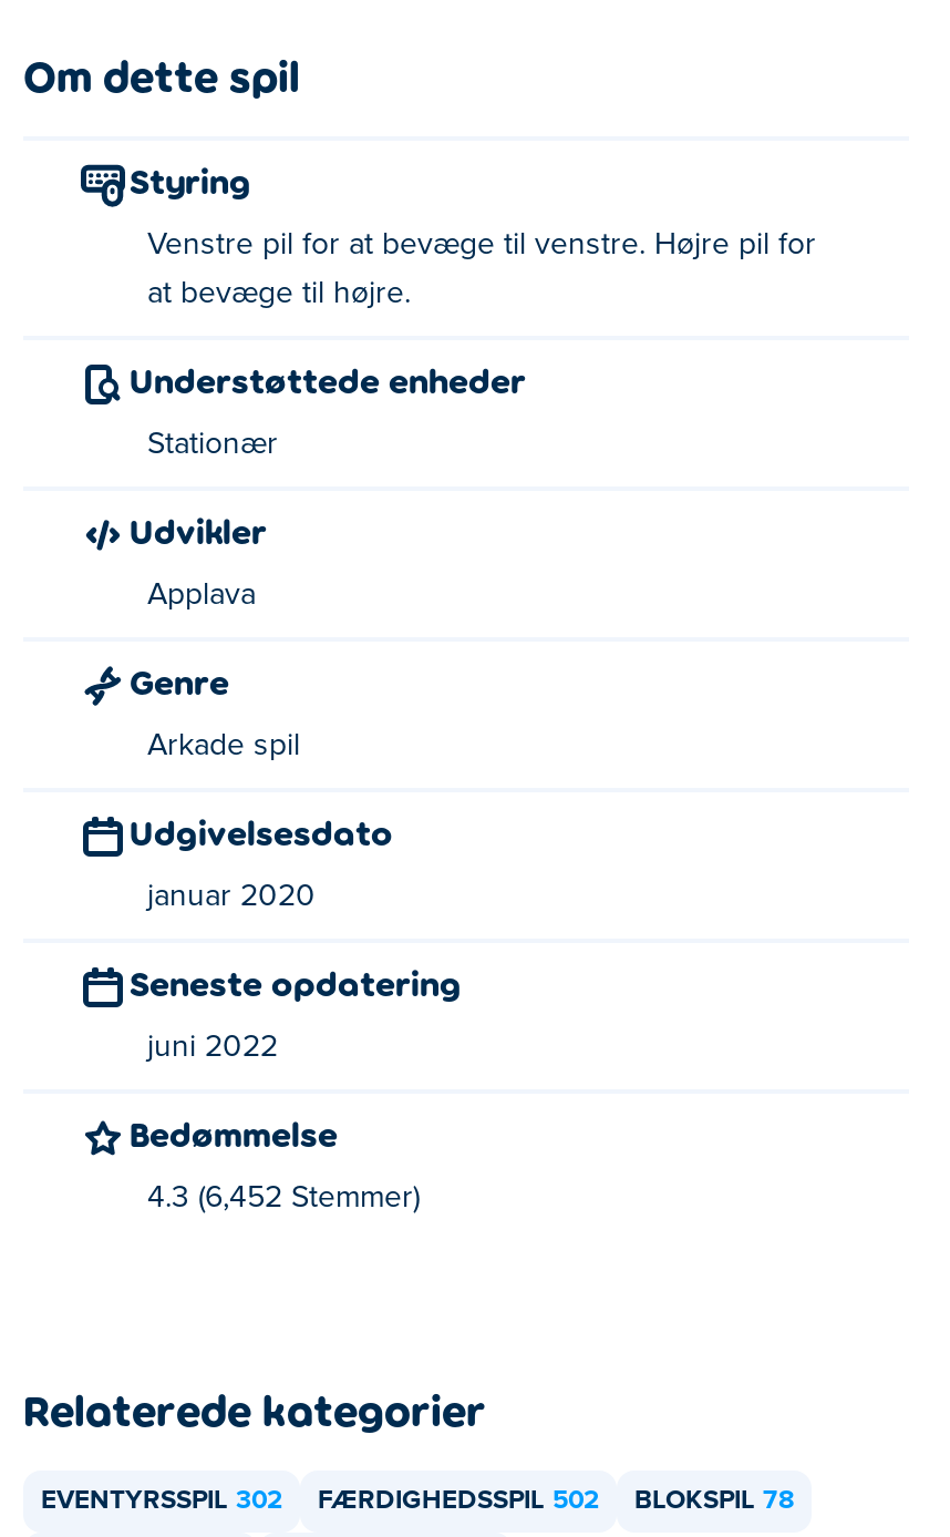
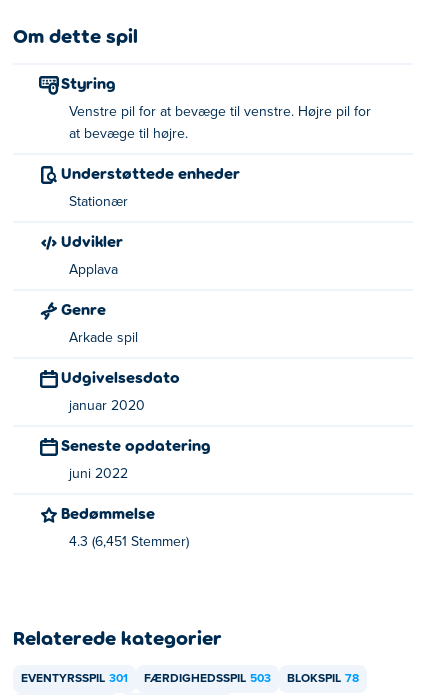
[147,1182,420,1213] 4.3 (6,452 Stemmer) -> [69,535,189,549] 4.3 (6,451 Stemmer)
[41,1488,282,1515] EVENTYRSSPIL 302 -> [21,673,128,685] EVENTYRSSPIL 301
[318,1488,599,1515] FÆRDIGHEDSSPIL 502 -> [144,673,271,685] FÆRDIGHEDSSPIL 503

